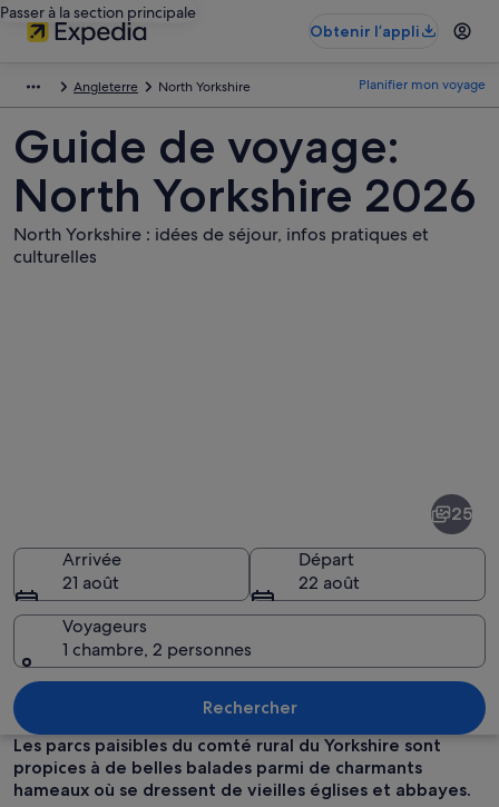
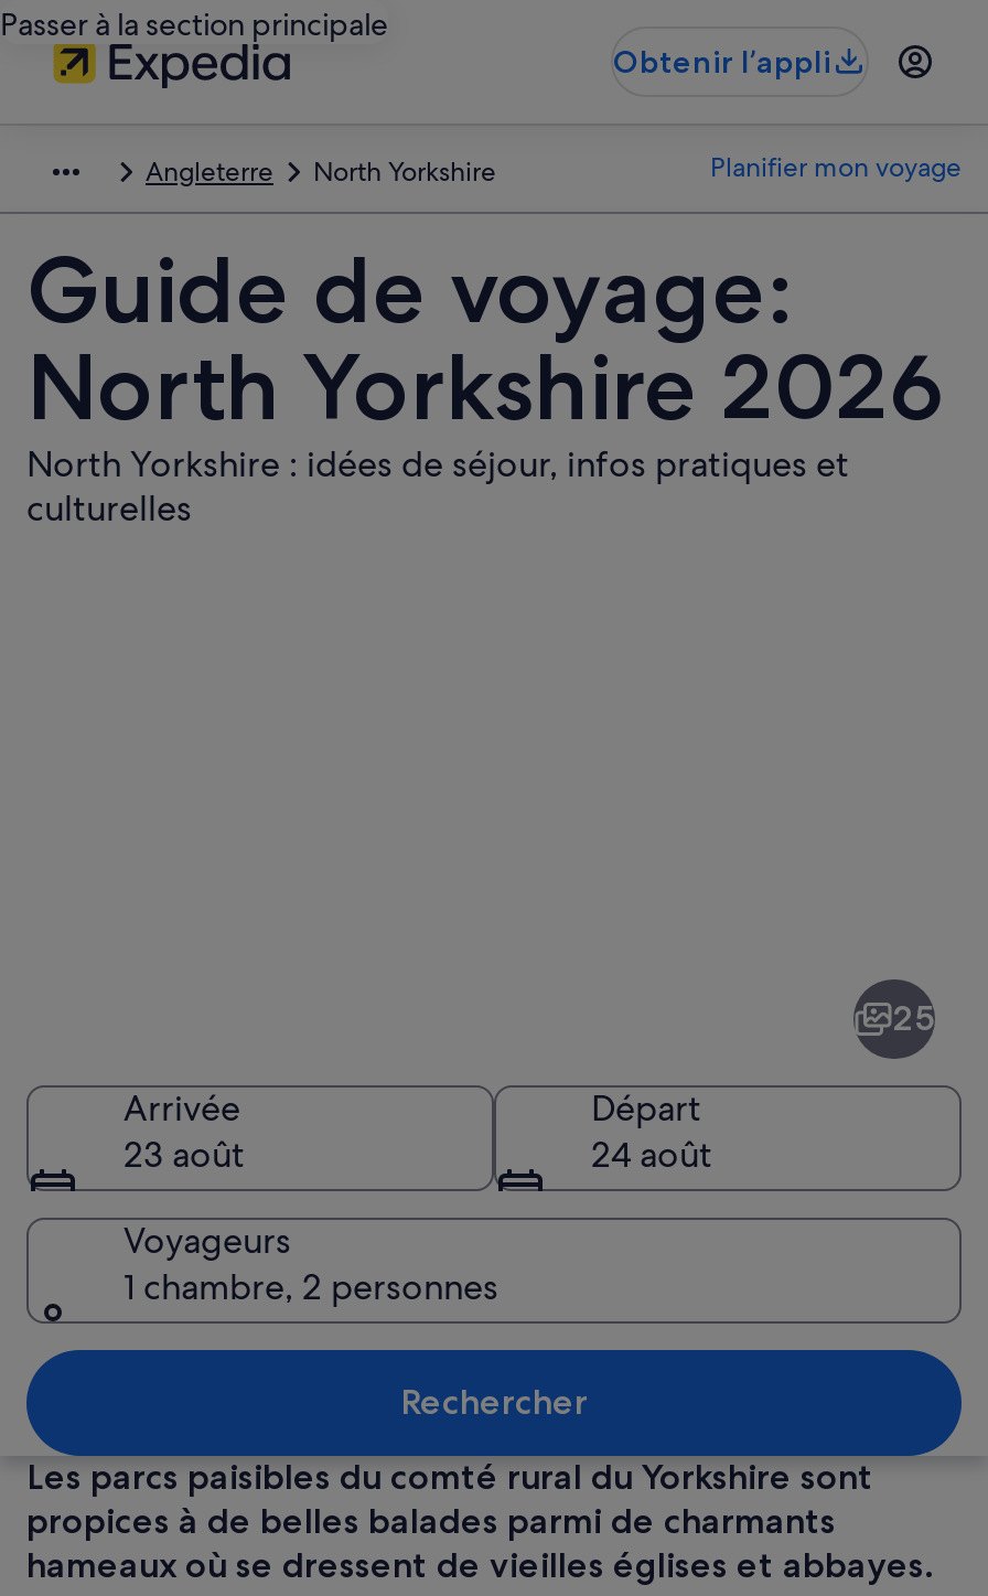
[62,570,119,594] 21 août -> [123,1131,245,1177] 23 août
[299,570,360,594] 22 août -> [591,1131,712,1177] 24 août

